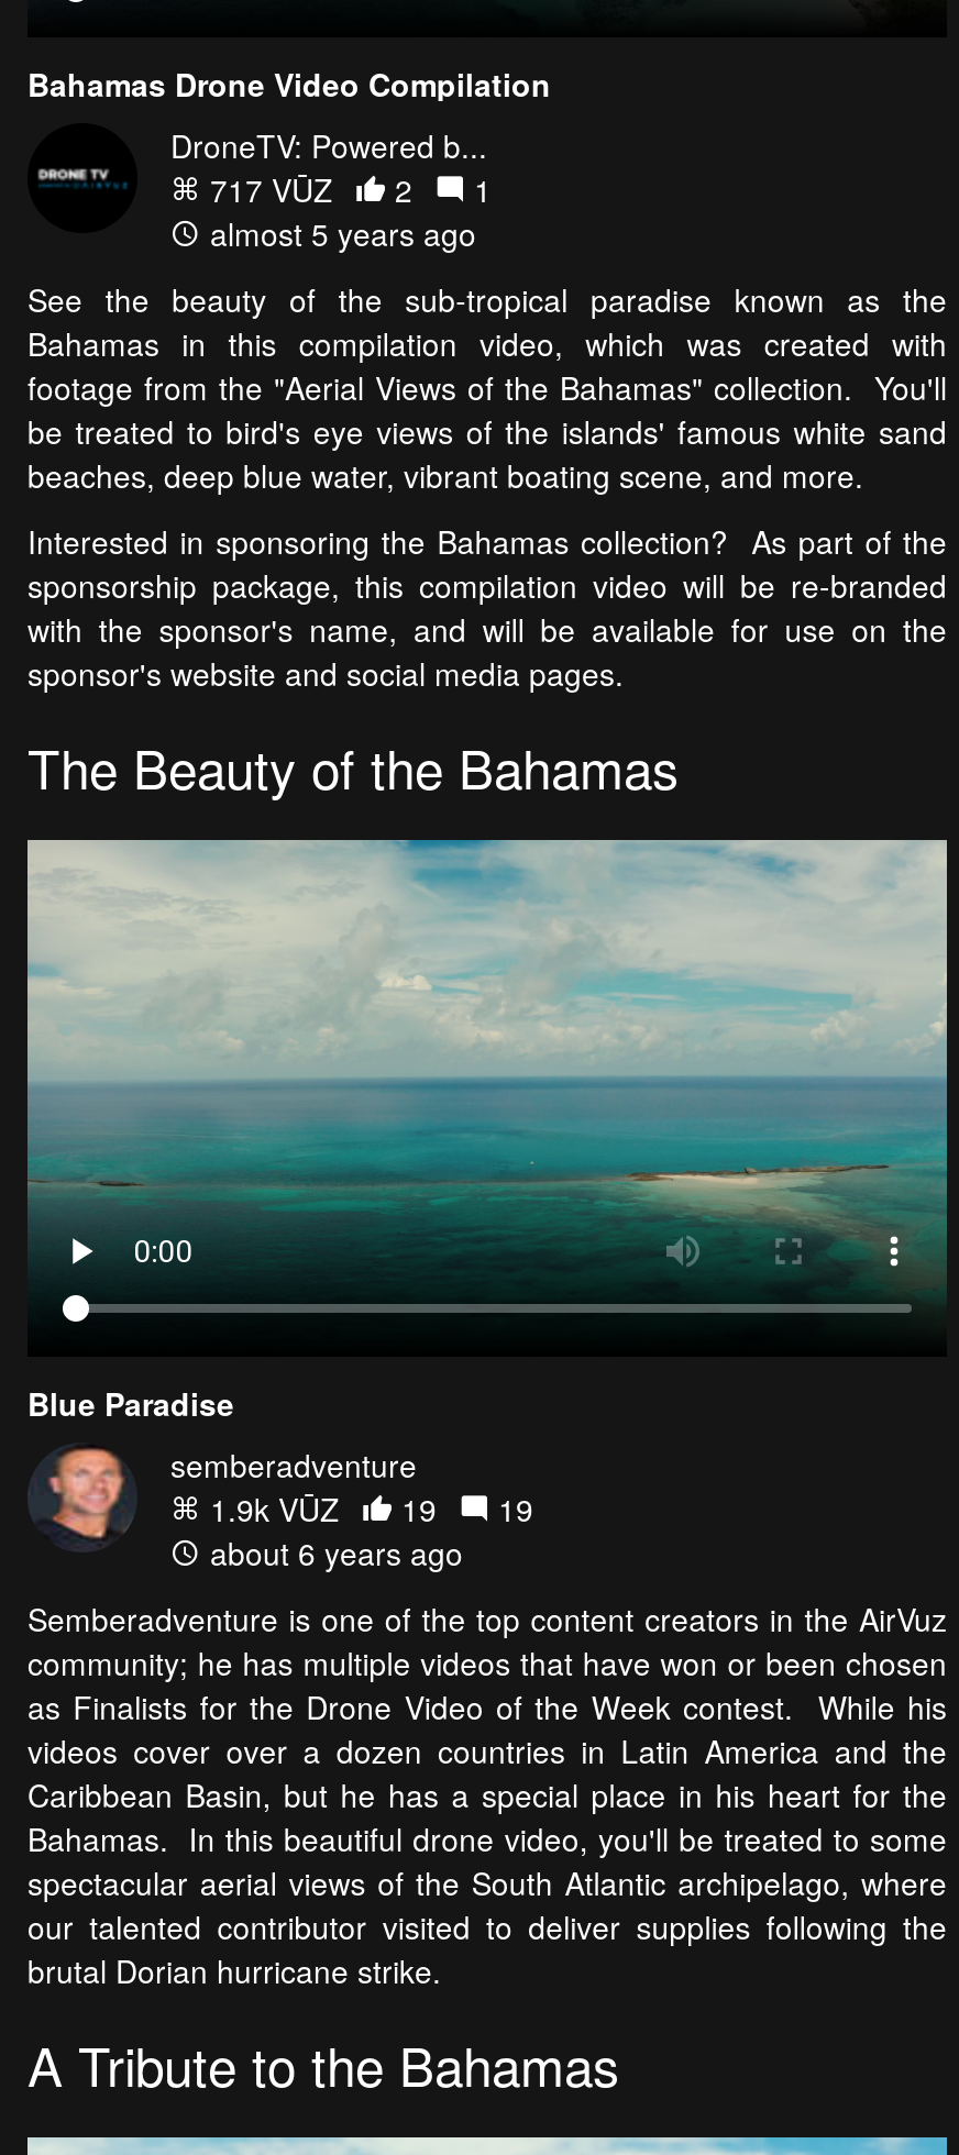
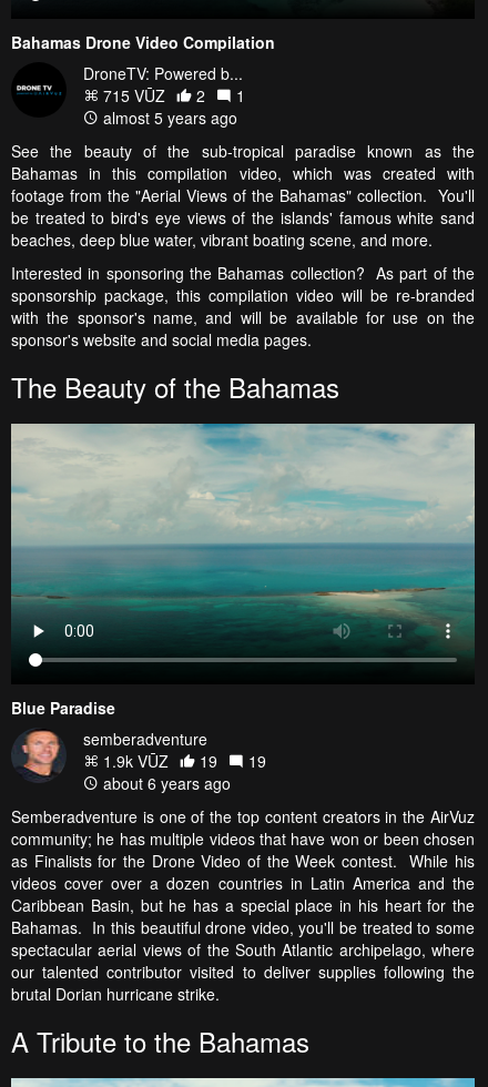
[201,167,492,211] 717 VŪZ 2 1 -> [99,84,245,106] 715 VŪZ 2 1

